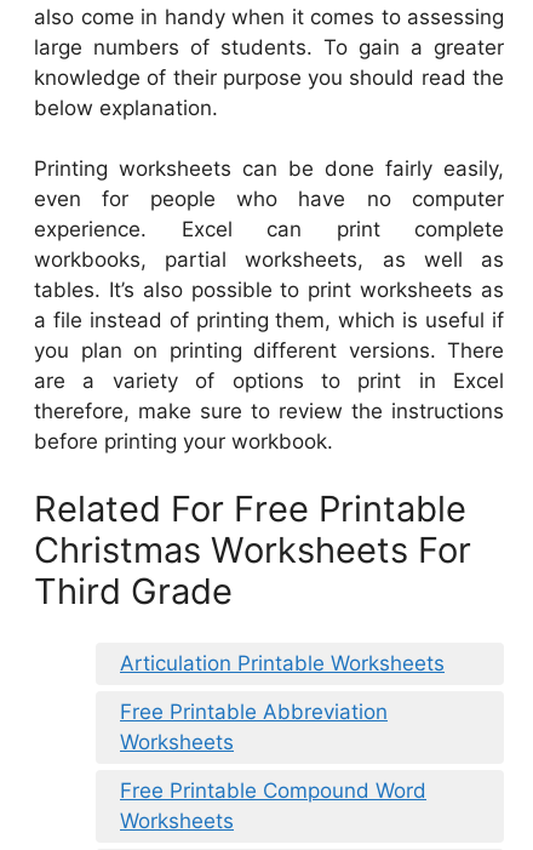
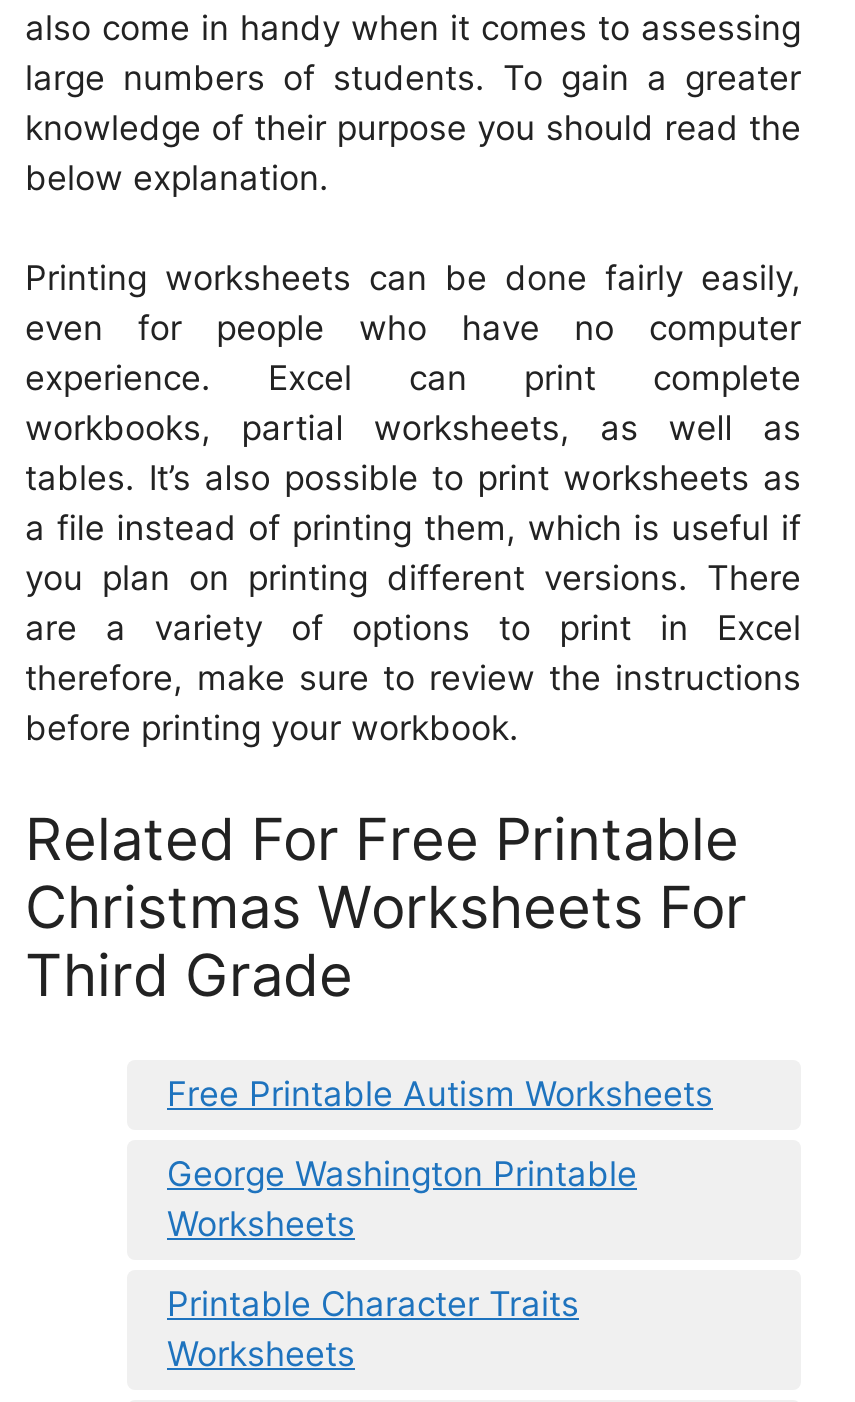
[120,651,445,675] Articulation Printable Worksheets -> [167,1074,713,1114] Free Printable Autism Worksheets
[120,700,388,724] Free Printable Abbreviation -> [167,1154,637,1194] George Washington Printable
[120,778,426,803] Free Printable Compound Word -> [167,1284,579,1324] Printable Character Traits

